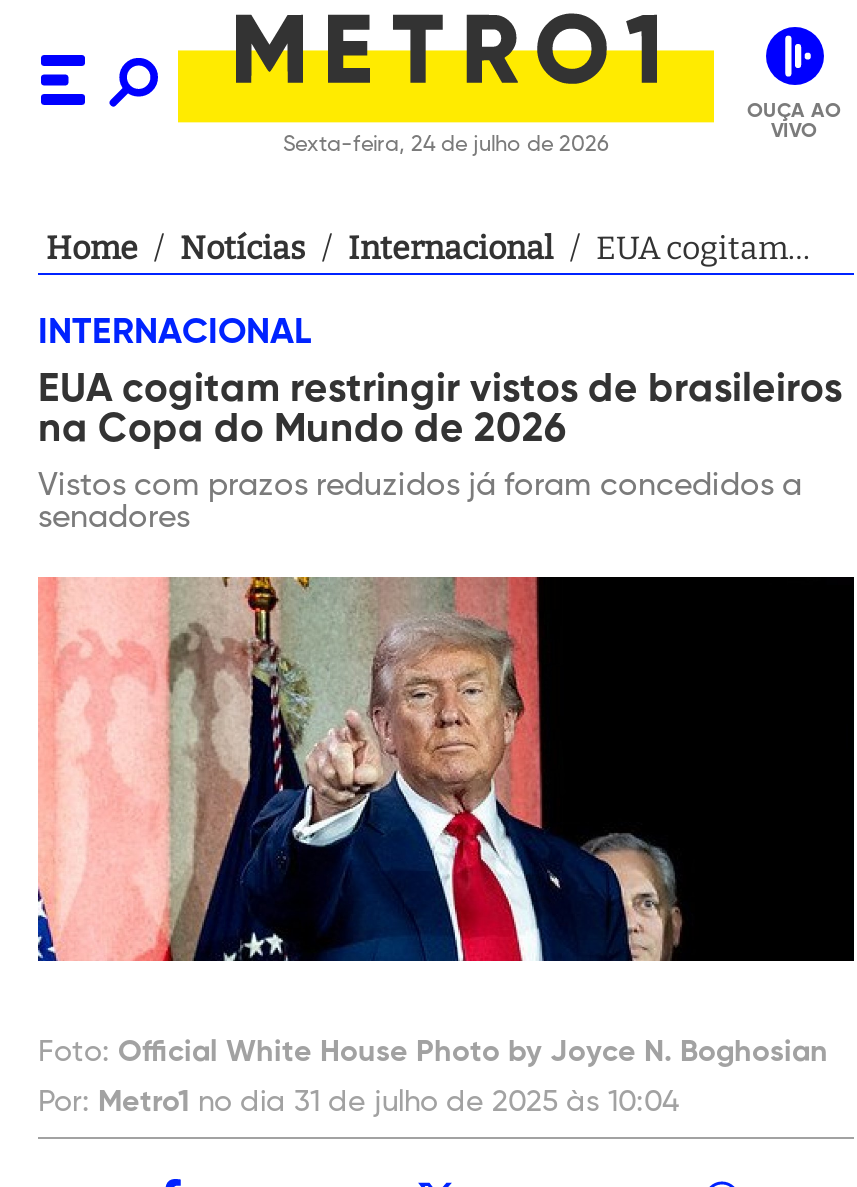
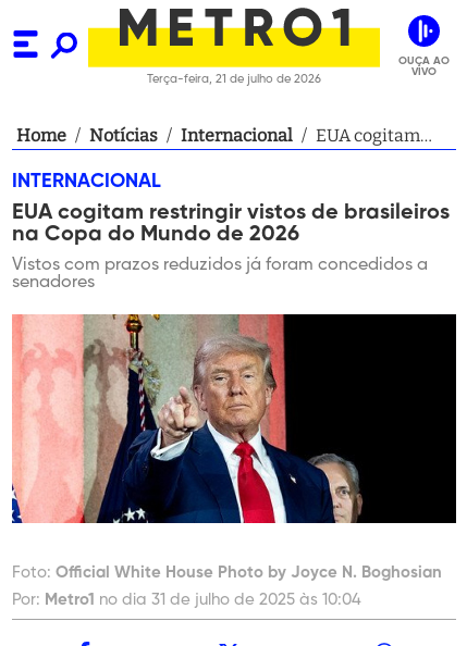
[283,133,609,155] Sexta-feira, 24 de julho de 2026 -> [147,73,321,85] Terça-feira, 21 de julho de 2026

